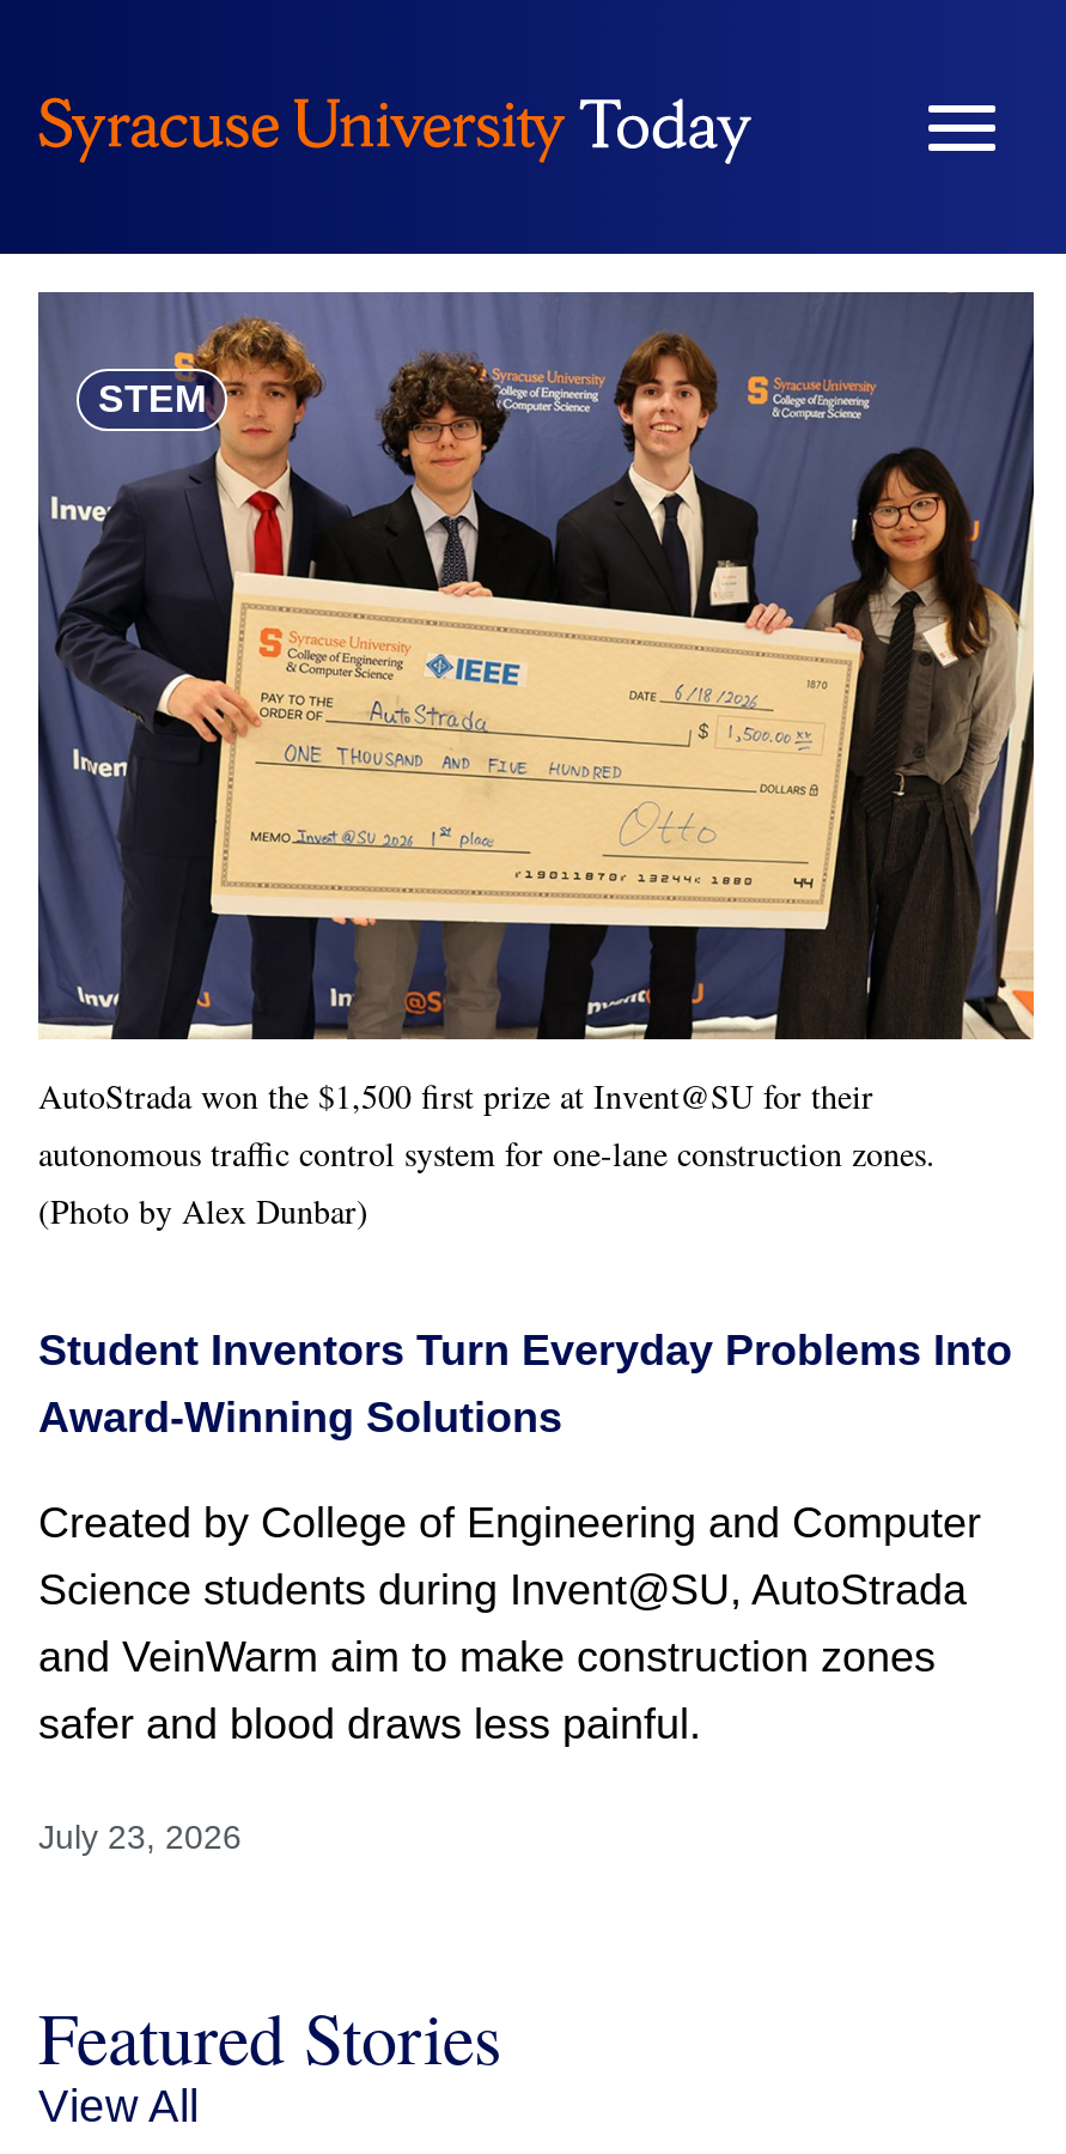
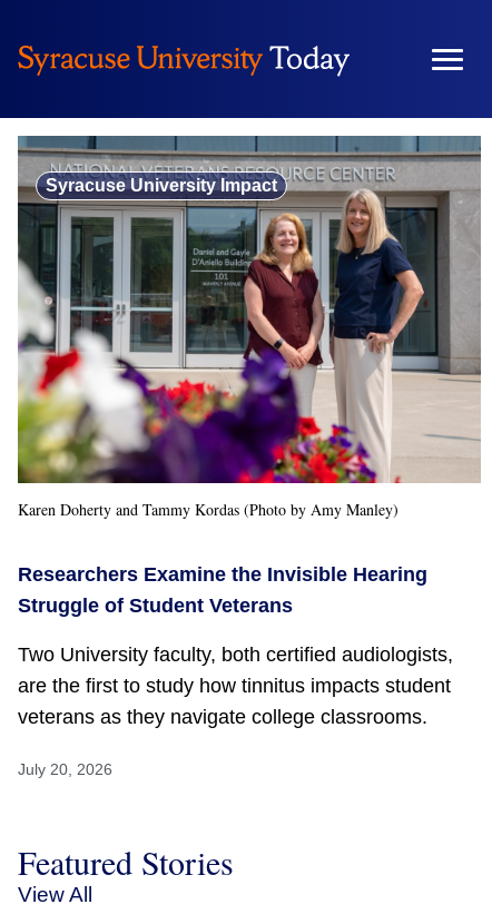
[36,292,1036,1042] [image] | STEM -> [17,136,481,484] [image] | Syracuse University Impact
[38,1073,936,1233] AutoStrada won the $1,500 first prize at Invent@SU for their | autonomous traffic control system for one-lane construction zones. | (Photo by Alex Dunbar) -> [18,499,398,520] Karen Doherty and Tammy Kordas (Photo by Amy Manley)
[38,1327,1012,1442] Student Inventors Turn Everyday Problems Into | Award-Winning Solutions -> [18,563,427,617] Researchers Examine the Invisible Hearing | Struggle of Student Veterans
[38,1499,981,1748] Created by College of Engineering and Computer | Science students during Invent@SU, AutoStrada | and VeinWarm aim to make construction zones | safer and blood draws less painful. -> [18,643,453,728] Two University faculty, both certified audiologists, | are the first to study how tinnitus impacts student | veterans as they navigate college classrooms.
[38,1818,242,1856] July 23, 2026 -> [18,760,112,778] July 20, 2026

